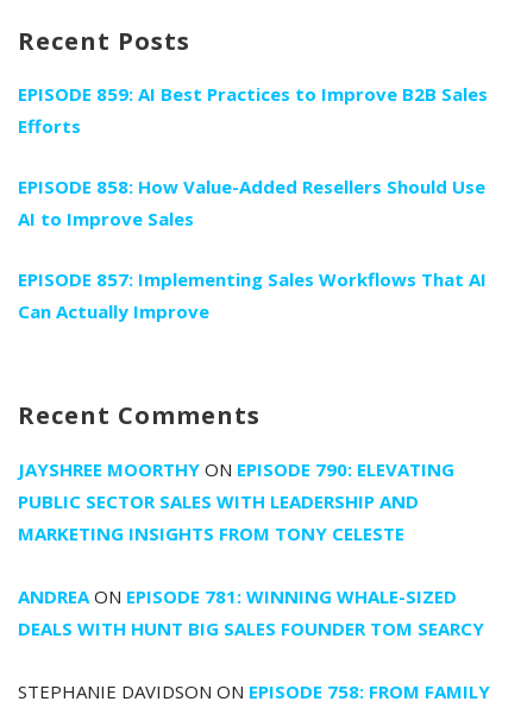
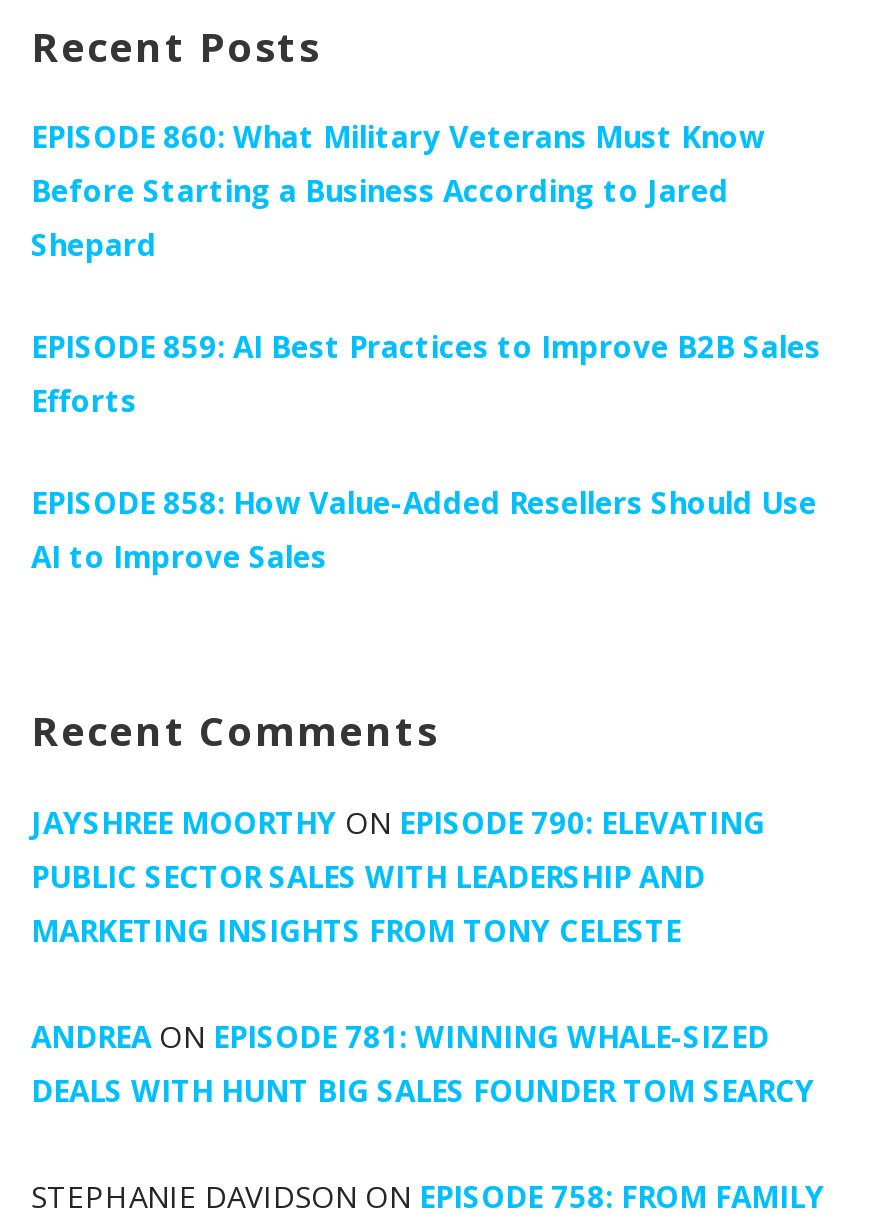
none -> [31,116,765,264] EPISODE 860: What Military Veterans Must Know | Before Starting a Business According to Jared | Shepard
moved [18,82,488,230] -> [31,326,821,576]: EPISODE 859: AI Best Practices to Improve B2B Sales | Efforts | EPISODE 858: How Value-Added Resellers Should Use | AI to Improve Sales
[18,267,487,323] EPISODE 857: Implementing Sales Workflows That AI | Can Actually Improve -> none

